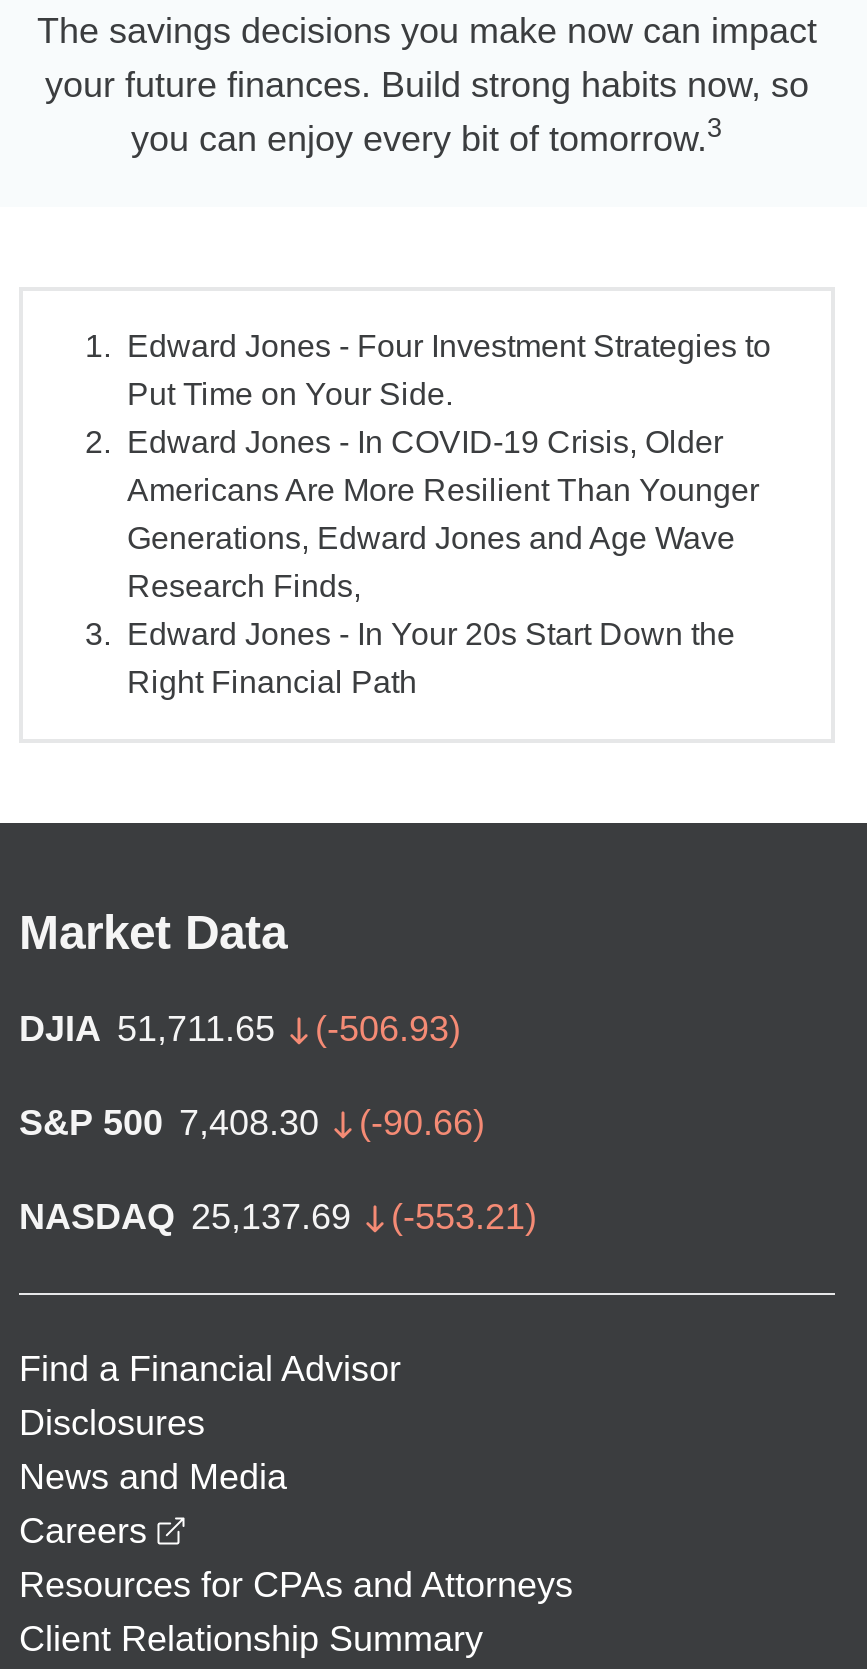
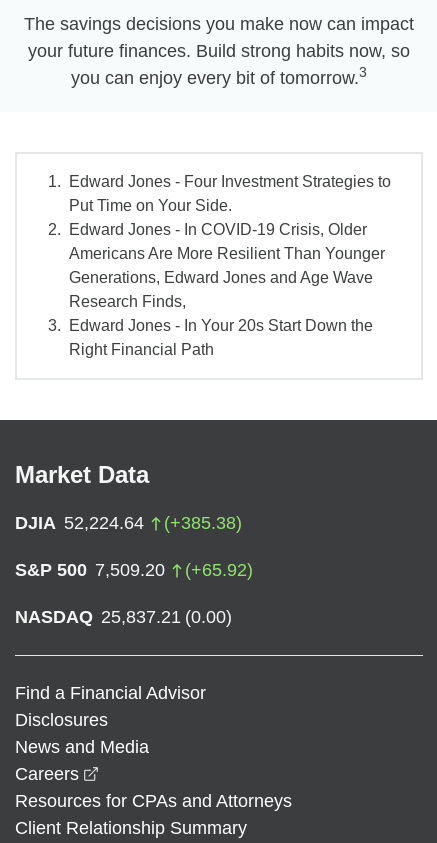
[19,1009,461,1049] DJIA 51,711.65 | (-506.93) -> [15,513,242,533] DJIA 52,224.64 | (+385.38)
[19,1103,485,1143] S&P 500 7,408.30 | (-90.66) -> [15,560,253,580] S&P 500 7,509.20 | (+65.92)
[19,1197,537,1237] NASDAQ 25,137.69 | (-553.21) -> [15,607,232,627] NASDAQ 25,837.21 (0.00)

